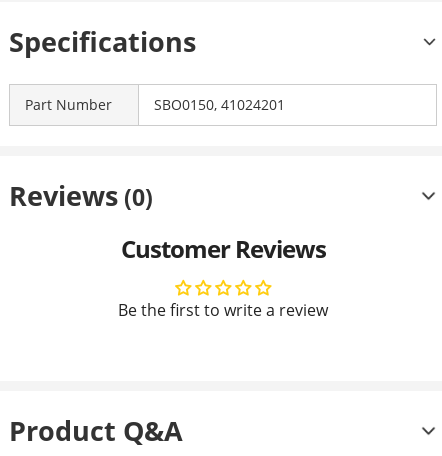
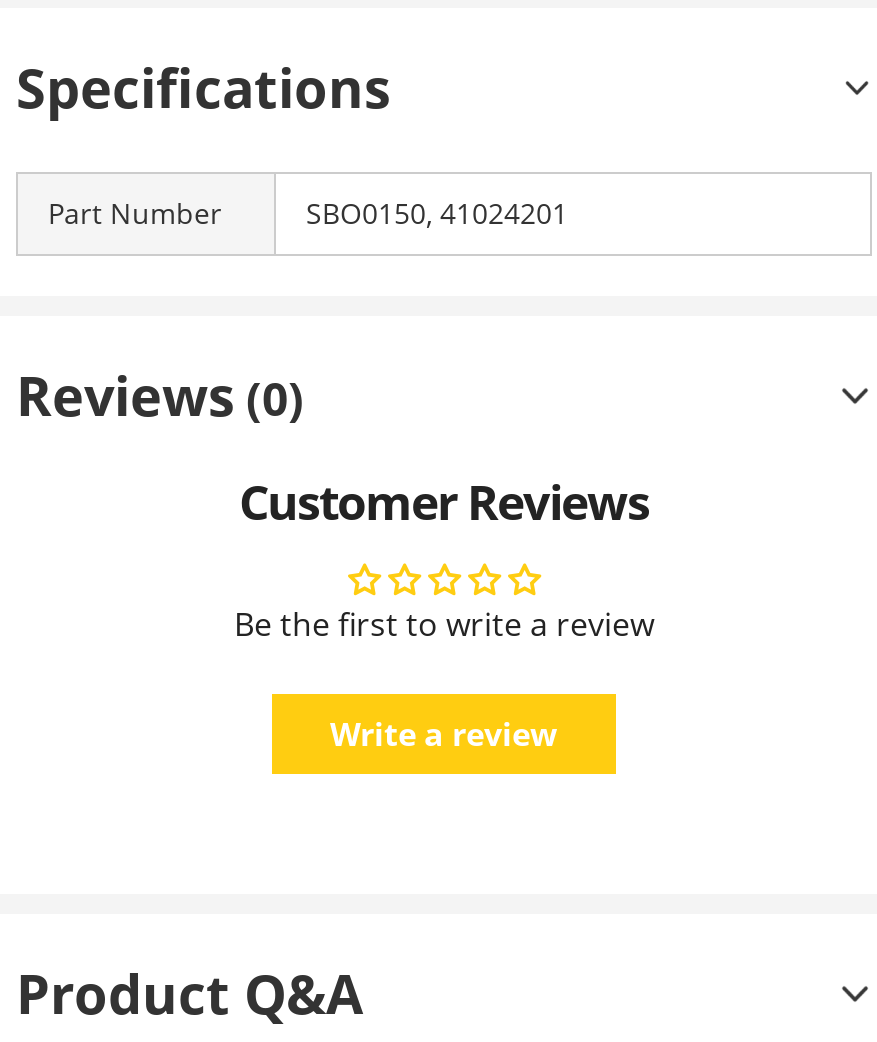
none -> [330,712,558,756] Write a review

